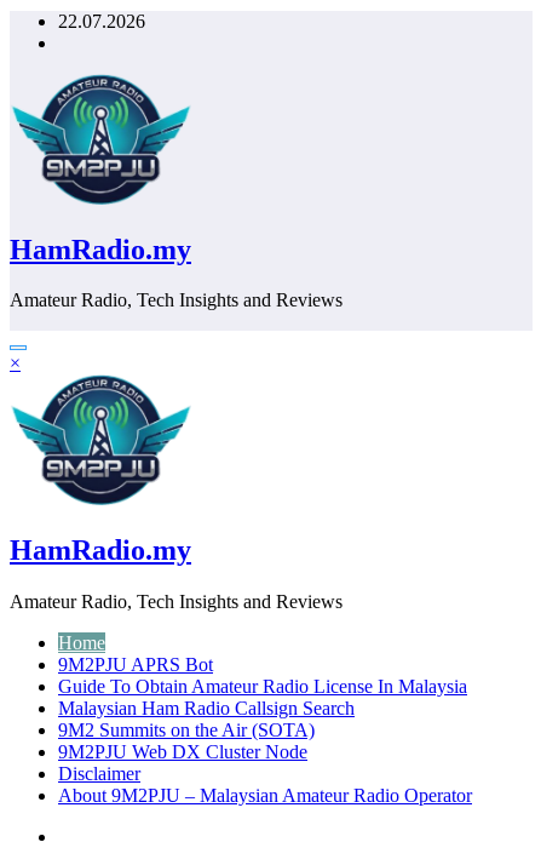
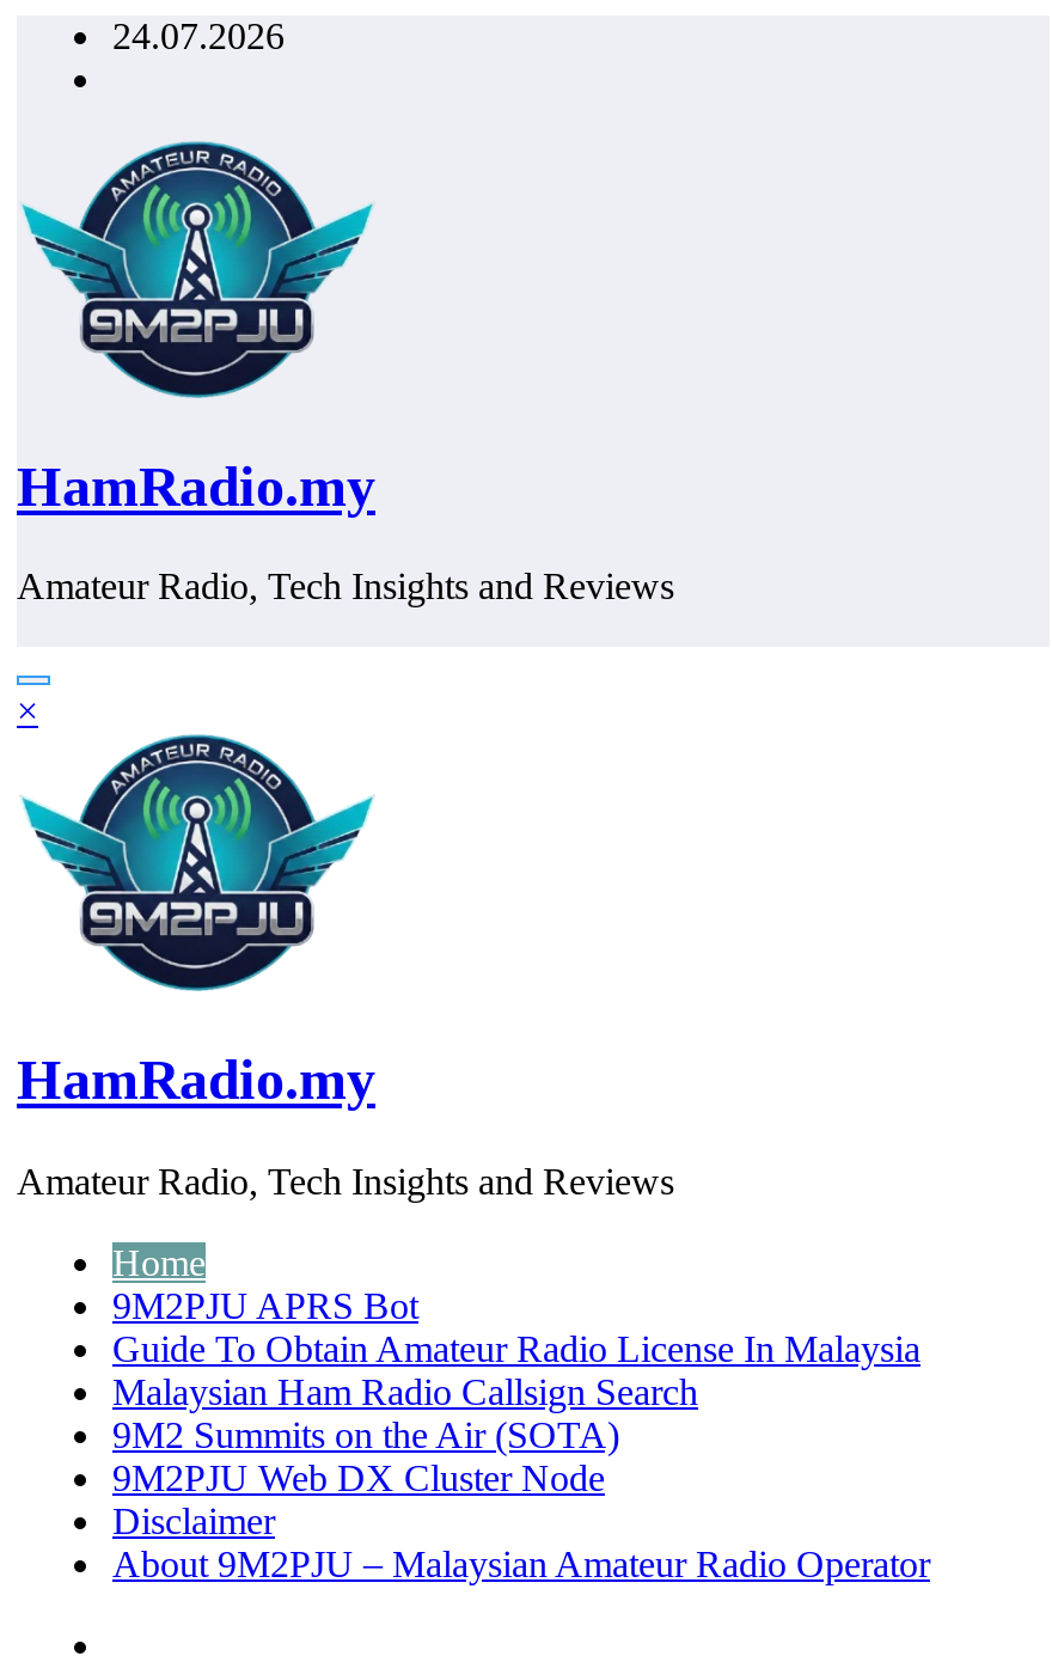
[58,11,145,31] 22.07.2026 -> [112,16,285,56] 24.07.2026

